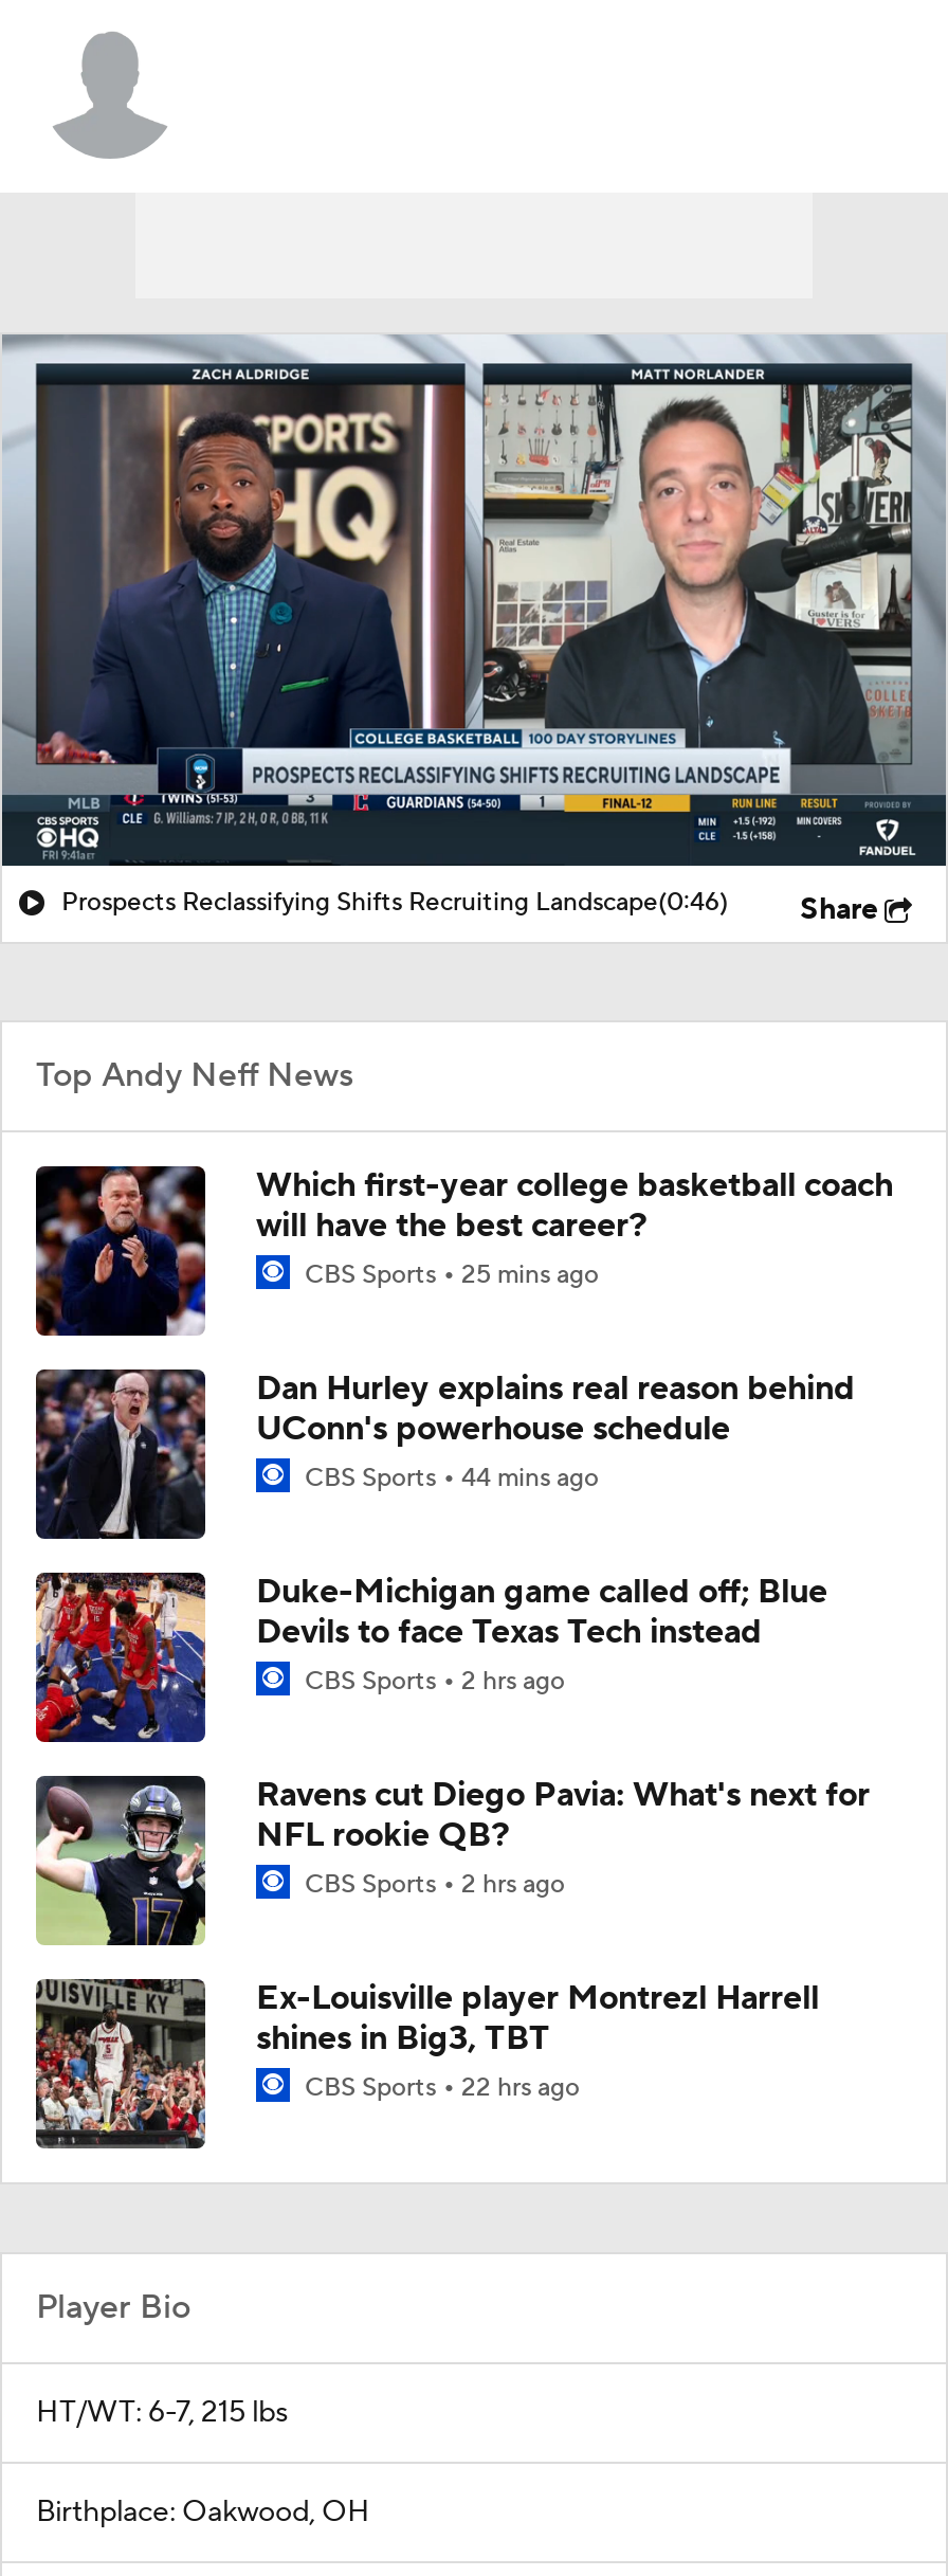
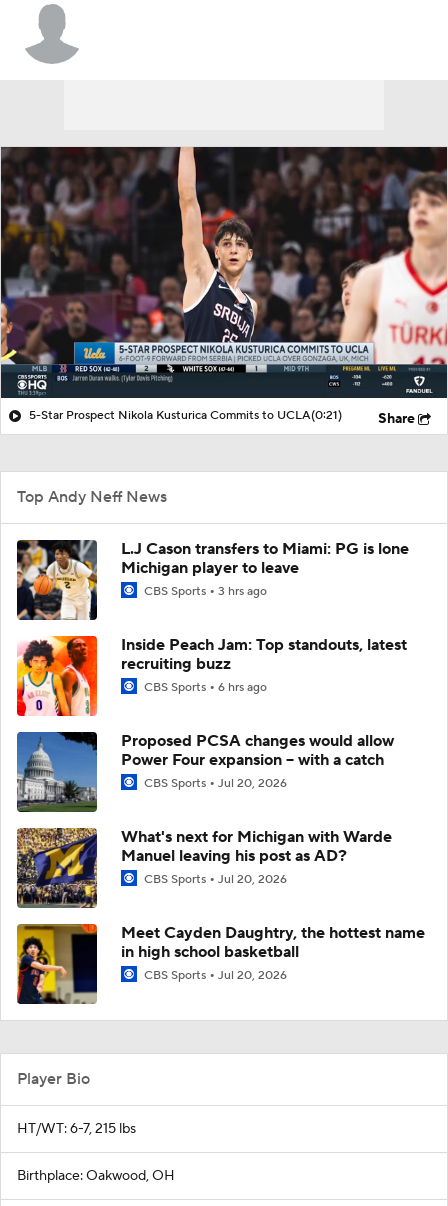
[6,334,942,918] [image] | Prospects Reclassifying Shifts Recruiting Landscape(0:46) -> [3,146,445,423] [image] | 5-Star Prospect Nikola Kusturica Commits to UCLA(0:21)
[34,1164,893,1338] [image] | Which first-year college basketball coach | will have the best career? | CBS Sports 25 mins ago -> [16,539,409,621] [image] | L.J Cason transfers to Miami: PG is lone | Michigan player to leave | CBS Sports 3 hrs ago
[34,1367,855,1541] [image] | Dan Hurley explains real reason behind | UConn's powerhouse schedule | CBS Sports 44 mins ago -> [16,635,407,717] [image] | Inside Peach Jam: Top standouts, latest | recruiting buzz | CBS Sports 6 hrs ago
[34,1570,827,1744] [image] | Duke-Michigan game called off; Blue | Devils to face Texas Tech instead | CBS Sports 2 hrs ago -> [16,731,394,813] [image] | Proposed PCSA changes would allow | Power Four expansion -- with a catch | CBS Sports Jul 20, 2026
[36,1774,870,1947] [image] | Ravens cut Diego Pavia: What's next for | NFL rookie QB? | CBS Sports 2 hrs ago -> [16,827,392,909] [image] | What's next for Michigan with Warde | Manuel leaving his post as AD? | CBS Sports Jul 20, 2026
[34,1977,819,2148] [image] | Ex-Louisville player Montrezl Harrell | shines in Big3, TBT | CBS Sports 22 hrs ago -> [16,923,425,1004] [image] | Meet Cayden Daughtry, the hottest name | in high school basketball | CBS Sports Jul 20, 2026

